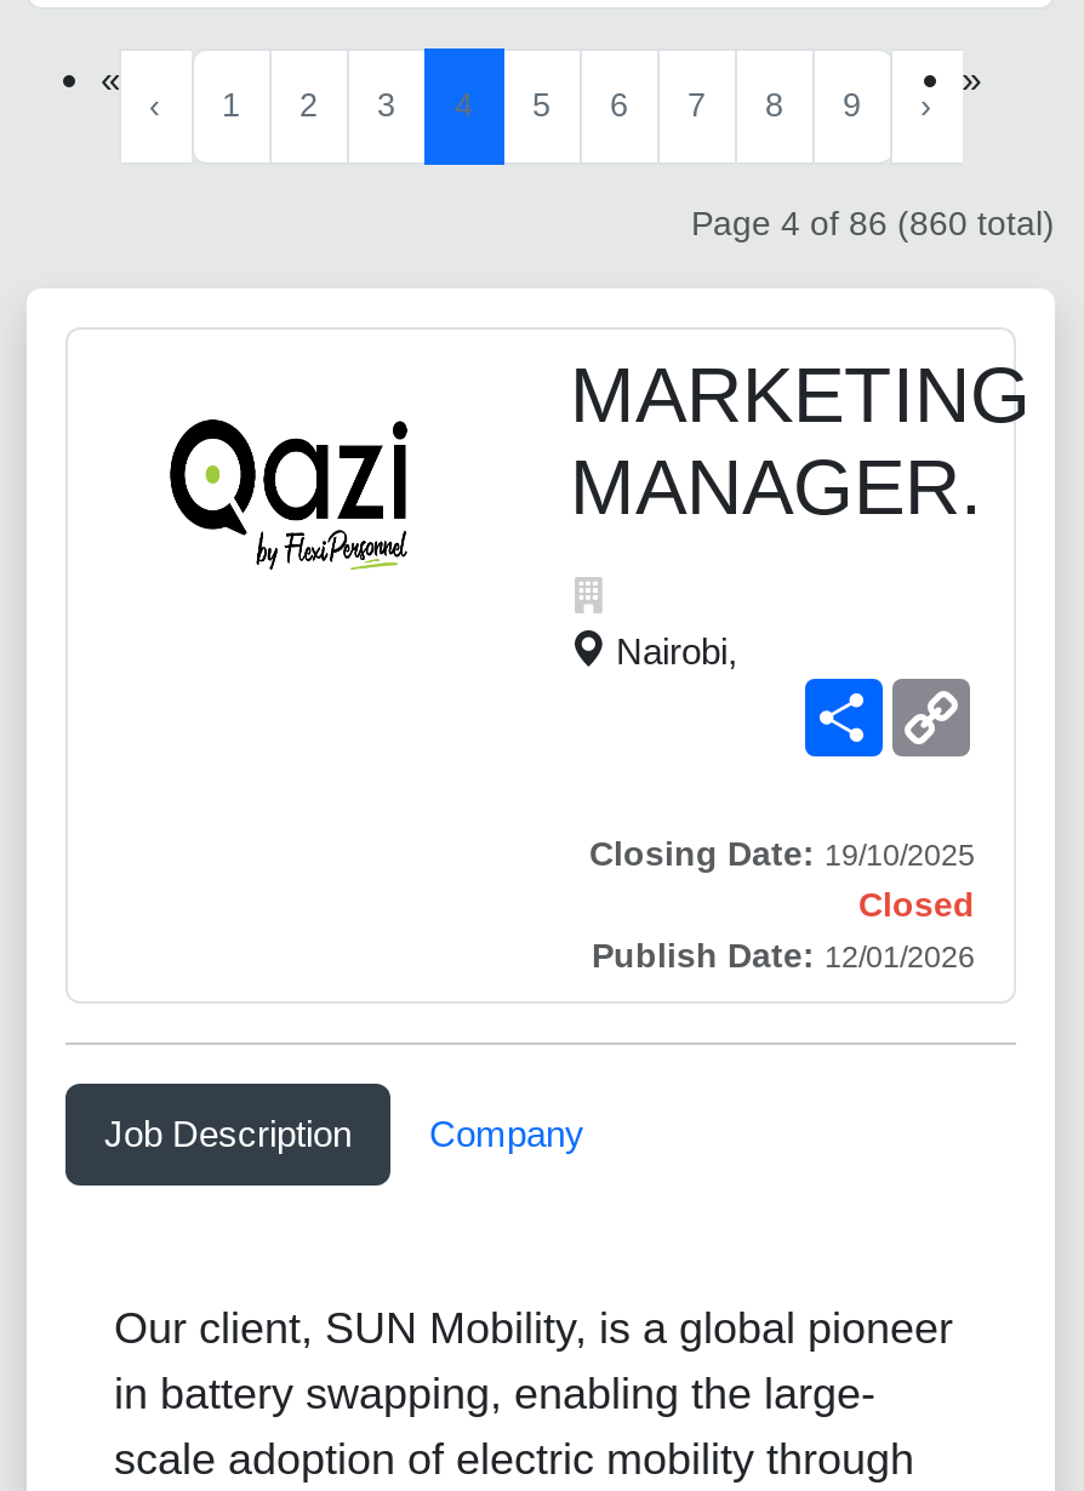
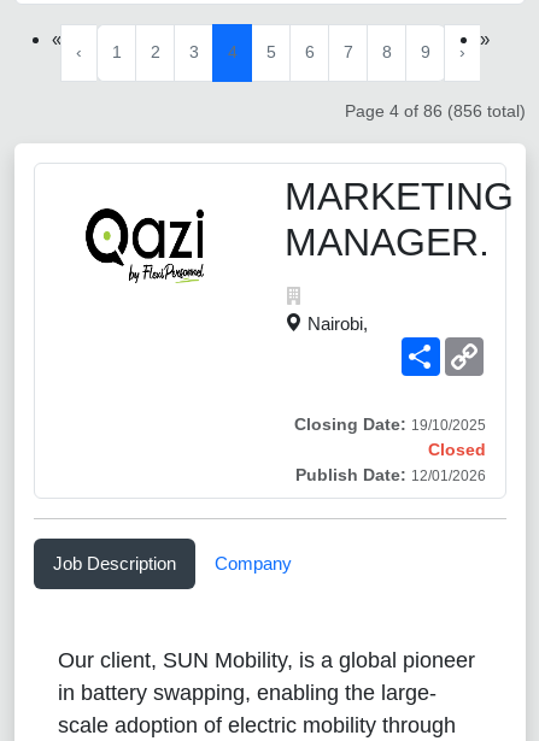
[691,202,1055,241] Page 4 of 86 (860 total) -> [345,101,526,120] Page 4 of 86 (856 total)

